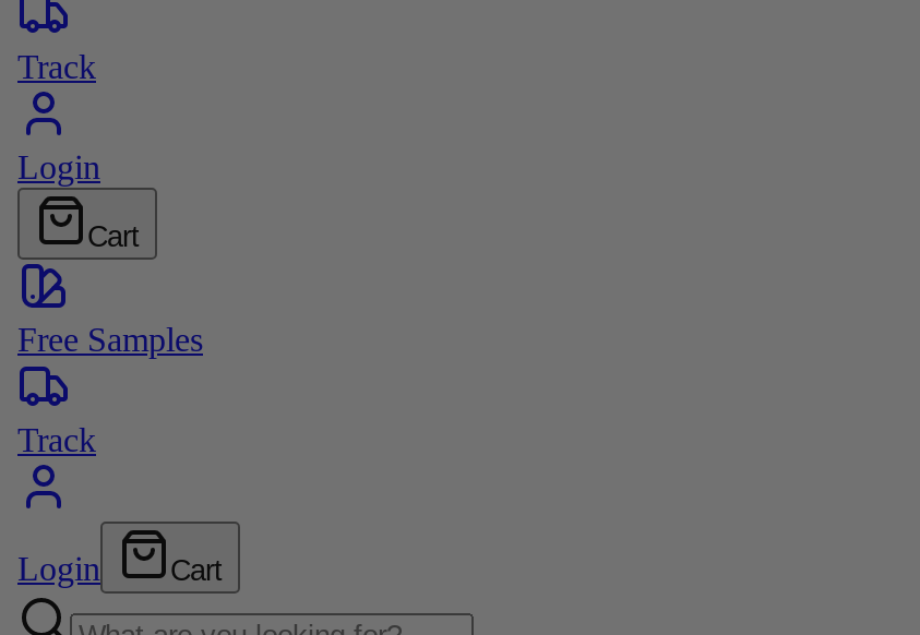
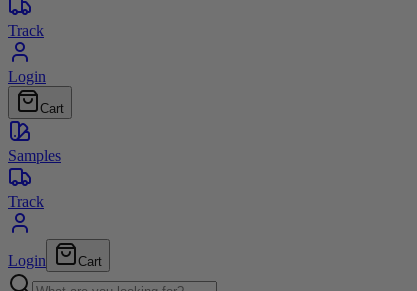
[17,321,203,359] Free Samples -> [8,147,61,164] Samples

